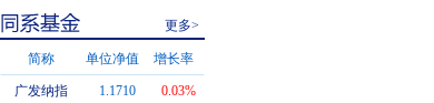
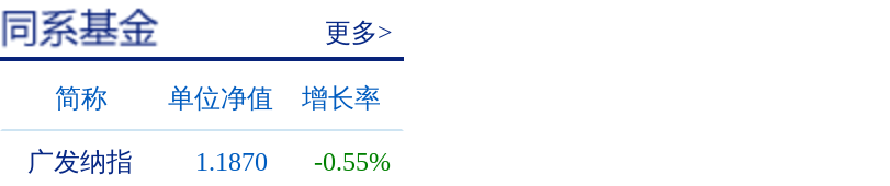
[99,83,136,99] 1.1710 -> [195,147,268,177] 1.1870
[161,83,196,99] 0.03% -> [314,147,391,177] -0.55%

